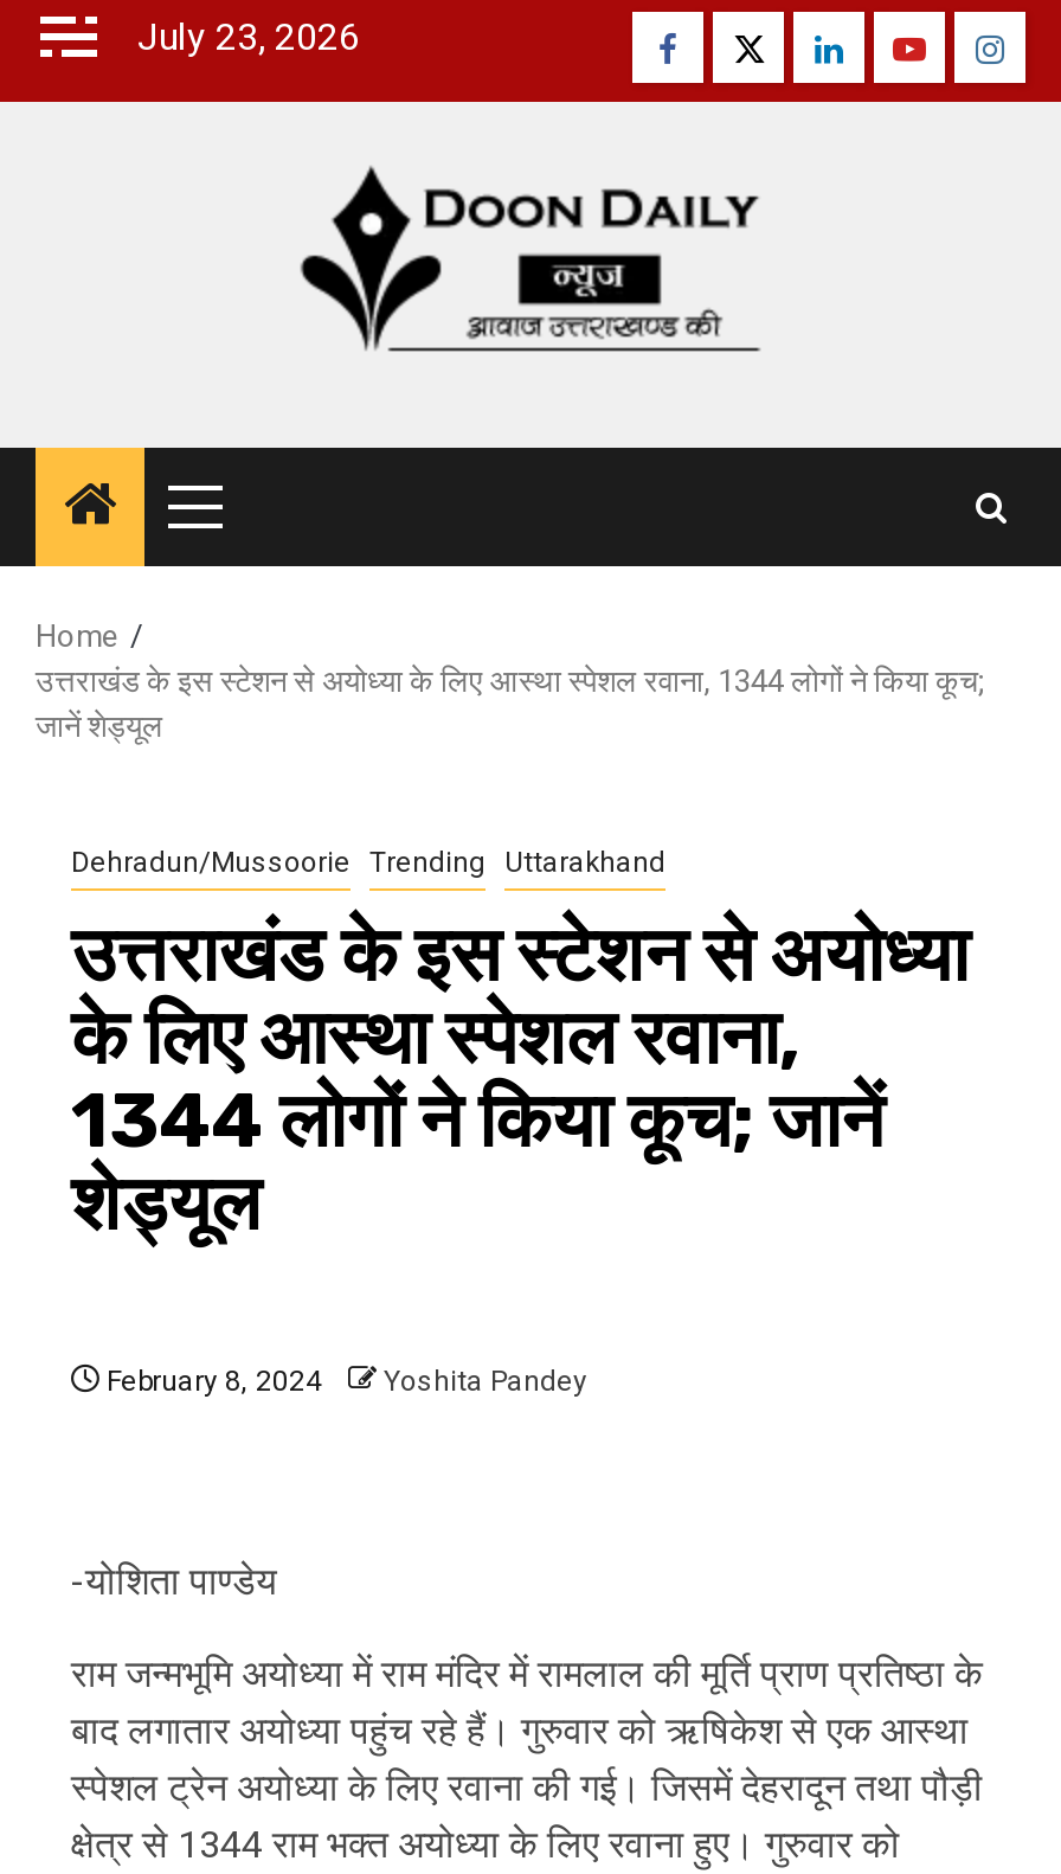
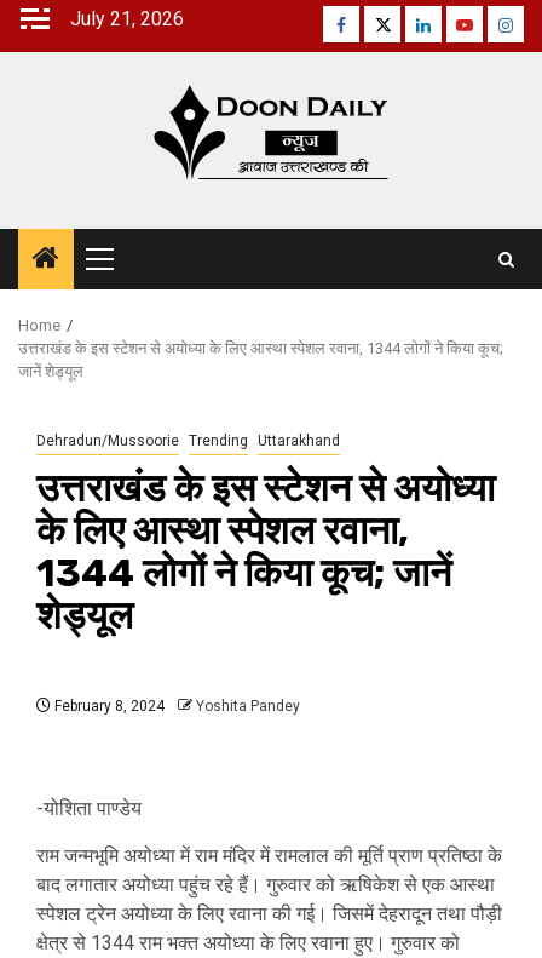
[137,14,360,59] July 23, 2026 -> [70,7,184,30] July 21, 2026

